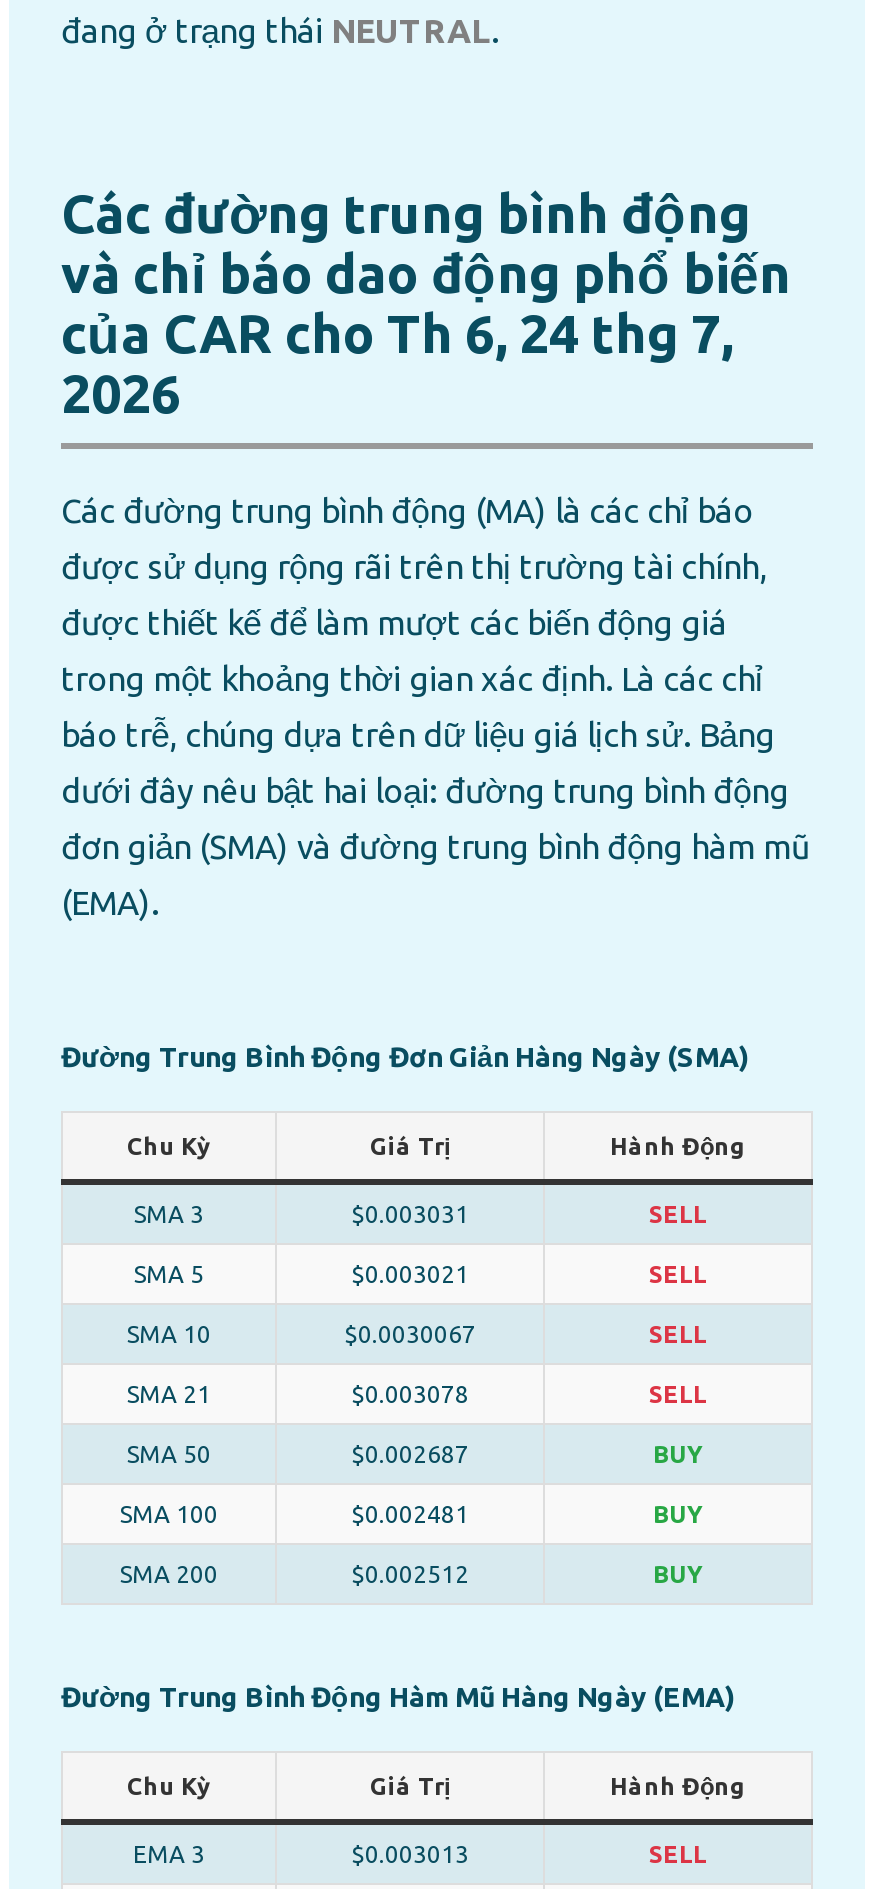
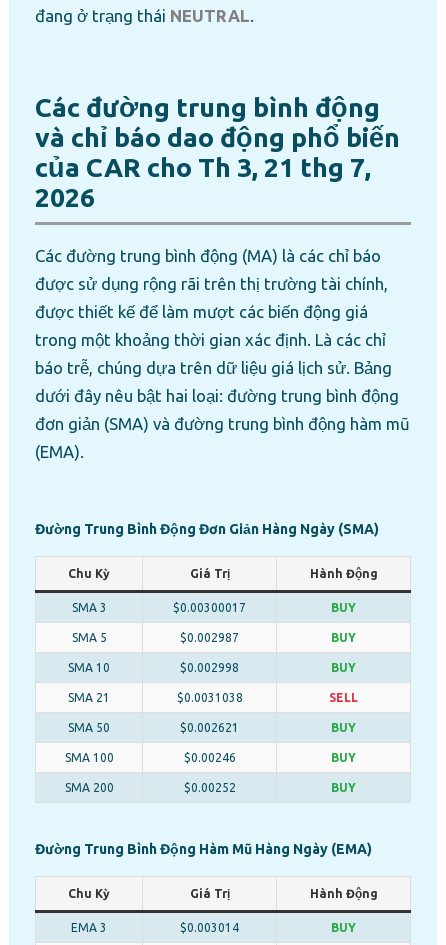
[61,303,733,363] của CAR cho Th 6, 24 thg 7, -> [35,152,371,182] của CAR cho Th 3, 21 thg 7,
[351,1200,707,1226] $0.003031 | SELL -> [173,601,356,614] $0.00300017 | BUY
[351,1260,707,1286] $0.003021 | SELL -> [180,631,356,644] $0.002987 | BUY
[344,1320,707,1346] $0.0030067 | SELL -> [180,661,356,674] $0.002998 | BUY
[351,1380,469,1406] $0.003078 -> [176,691,242,704] $0.0031038
[351,1440,469,1466] $0.002687 -> [180,721,239,734] $0.002621
[351,1500,469,1526] $0.002481 -> [183,751,235,764] $0.00246
[351,1560,469,1586] $0.002512 -> [183,781,235,794] $0.00252
[351,1841,707,1867] $0.003013 | SELL -> [180,921,356,934] $0.003014 | BUY

